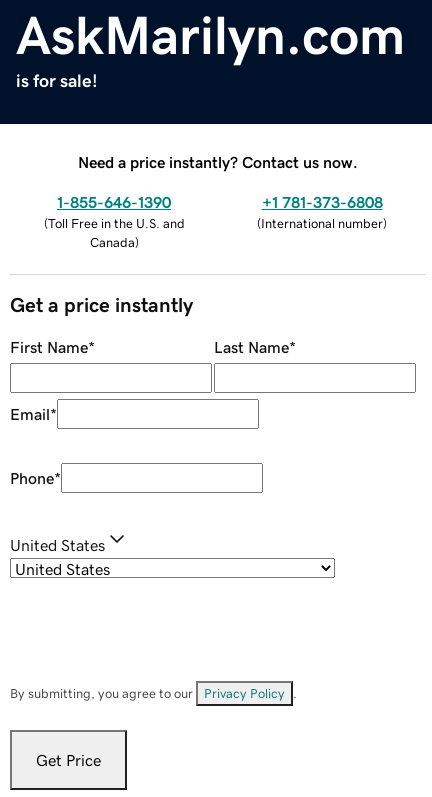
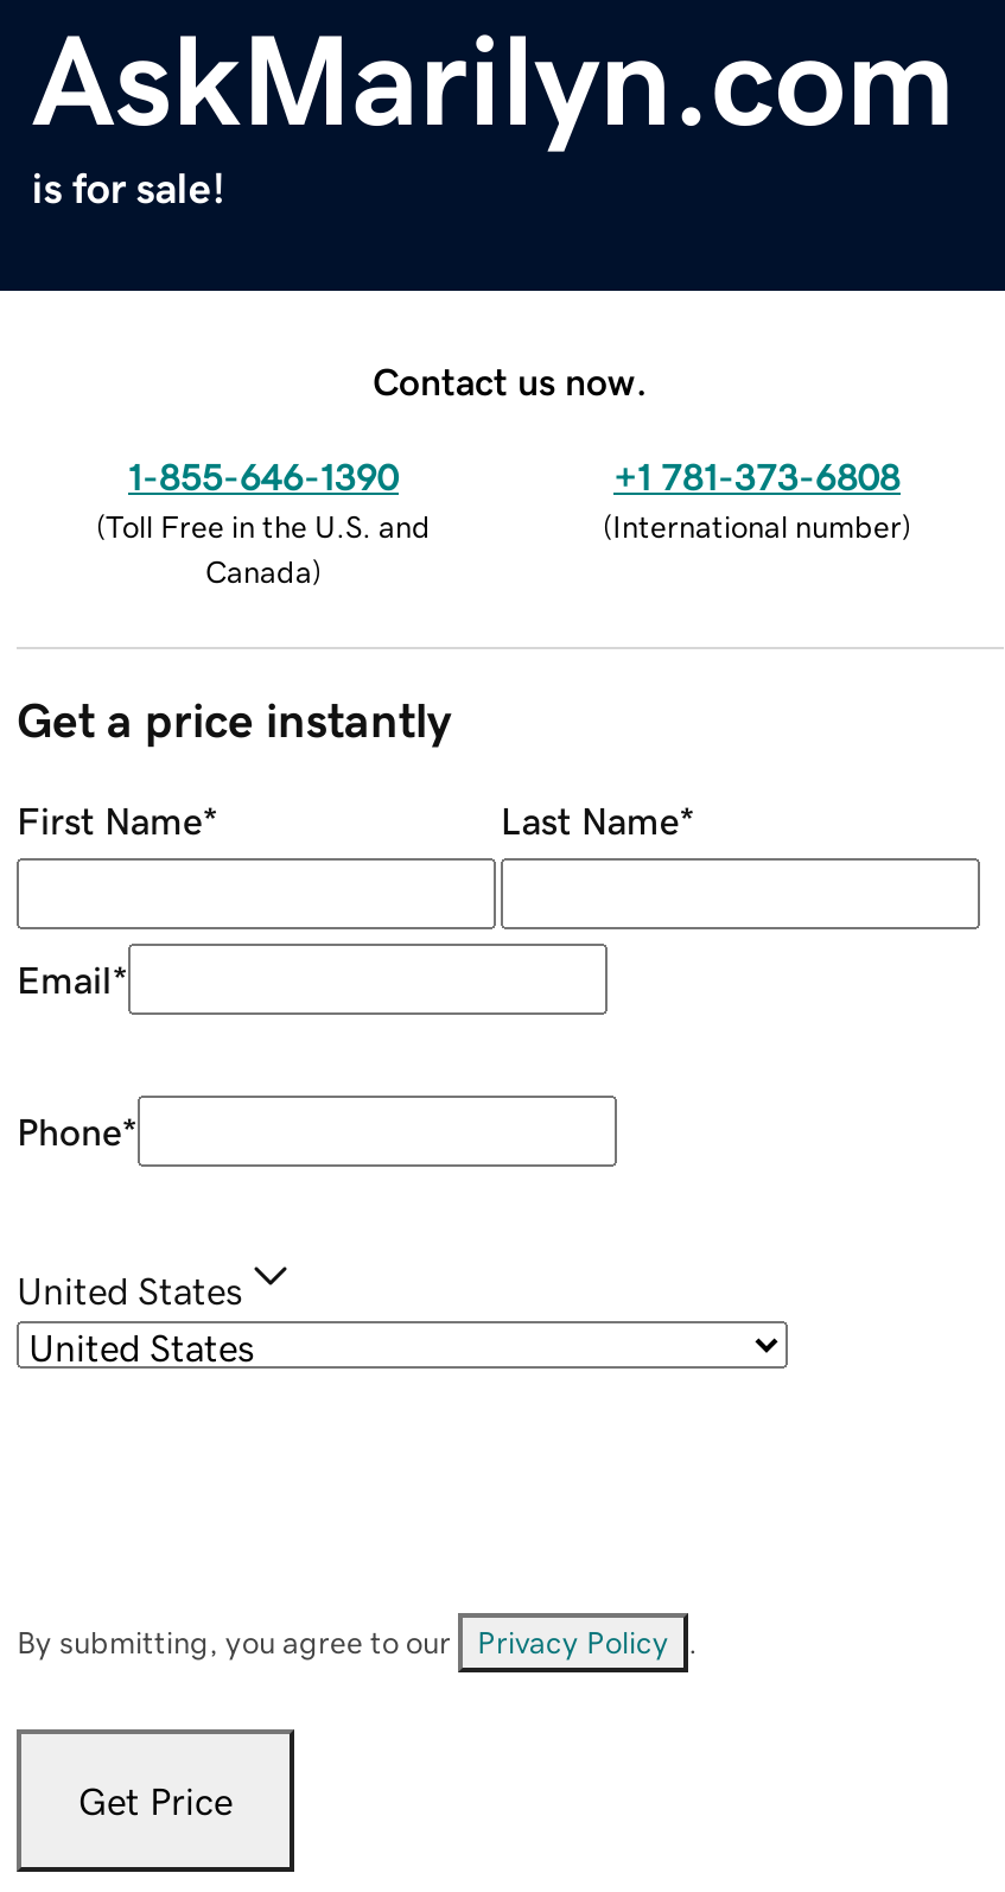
[78,154,358,170] Need a price instantly? Contact us now. -> [373,361,648,399] Contact us now.

